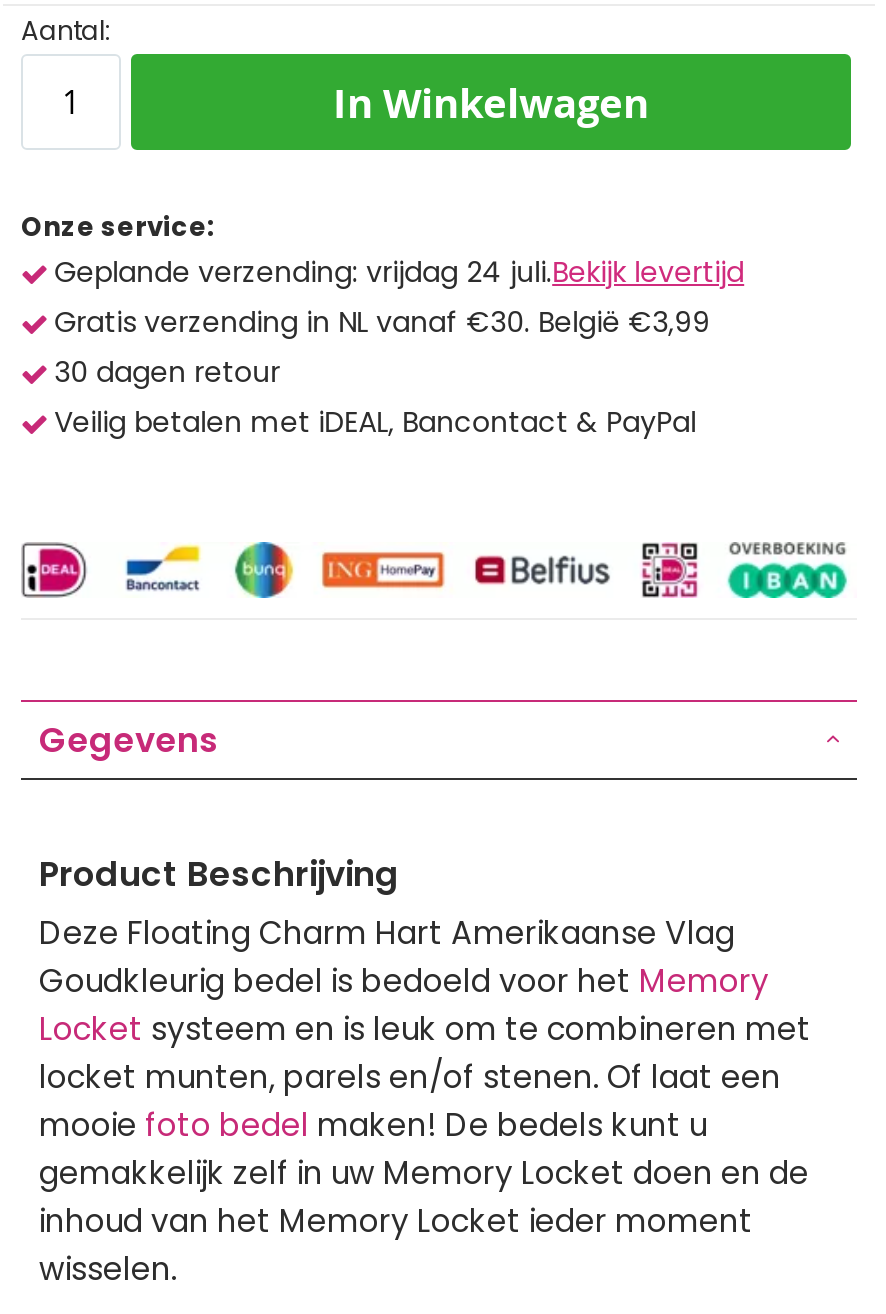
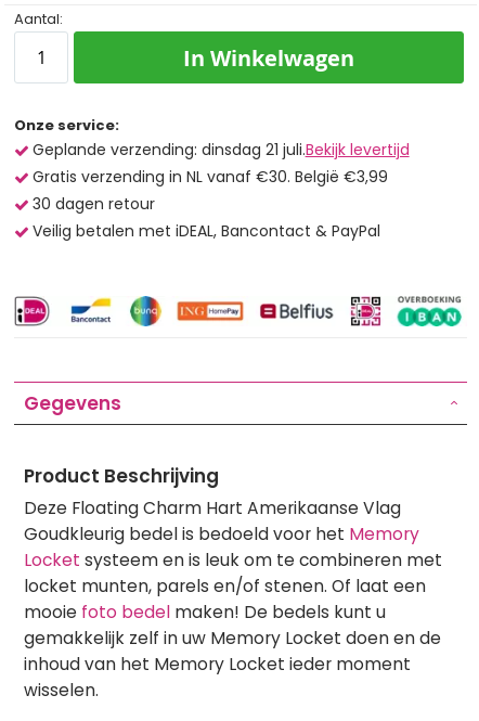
[54,252,744,292] Geplande verzending: vrijdag 24 juli.Bekijk levertijd -> [32,139,409,160] Geplande verzending: dinsdag 21 juli.Bekijk levertijd

